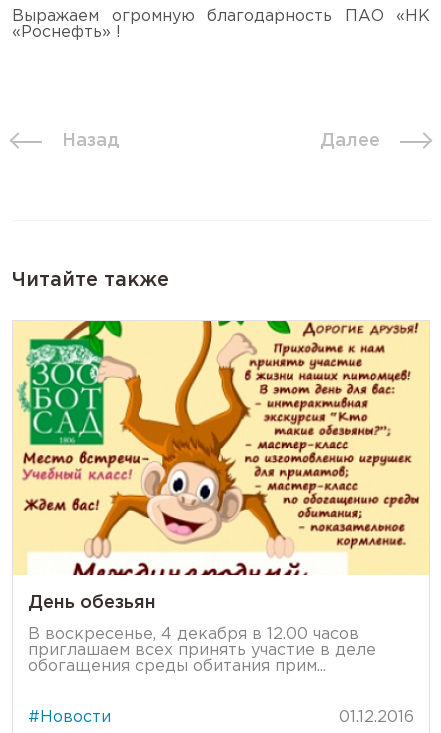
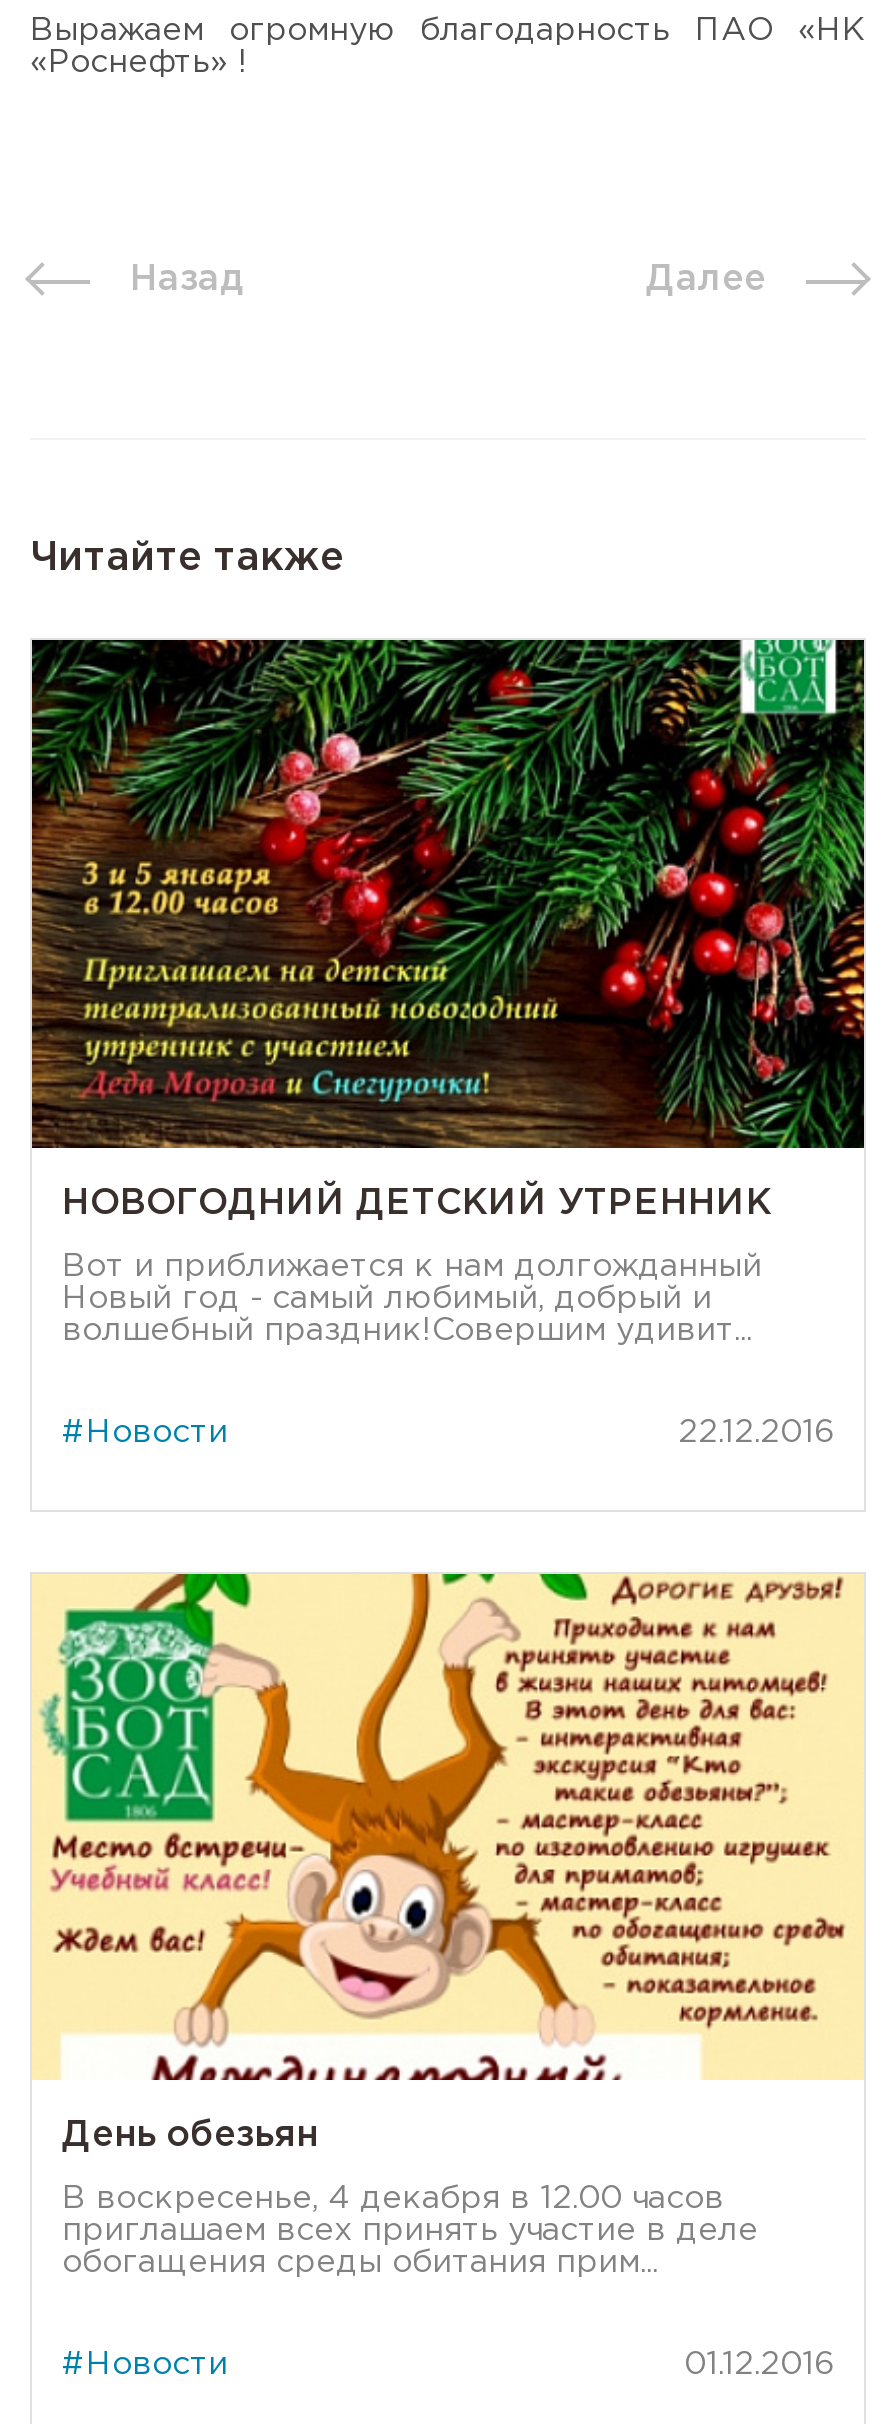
none -> [30,638,866,1447] [image] | НОВОГОДНИЙ ДЕТСКИЙ УТРЕННИК | Вот и приближается к нам долгожданный | Новый год - самый любимый, добрый и | волшебный праздник!Совершим удивит... | #Новости | 22.12.2016

